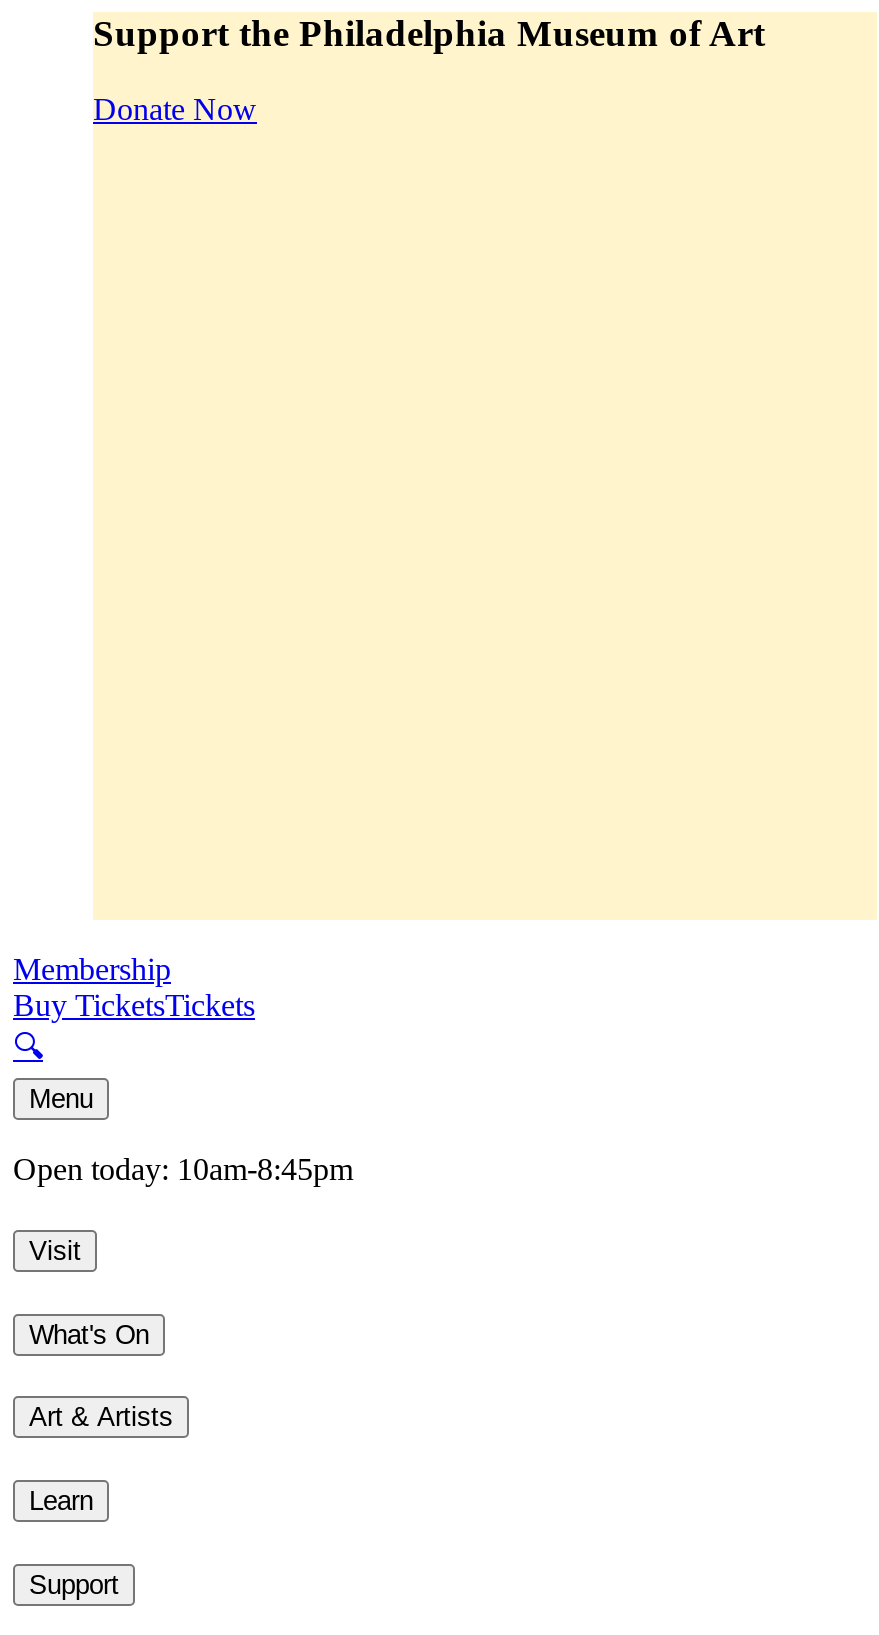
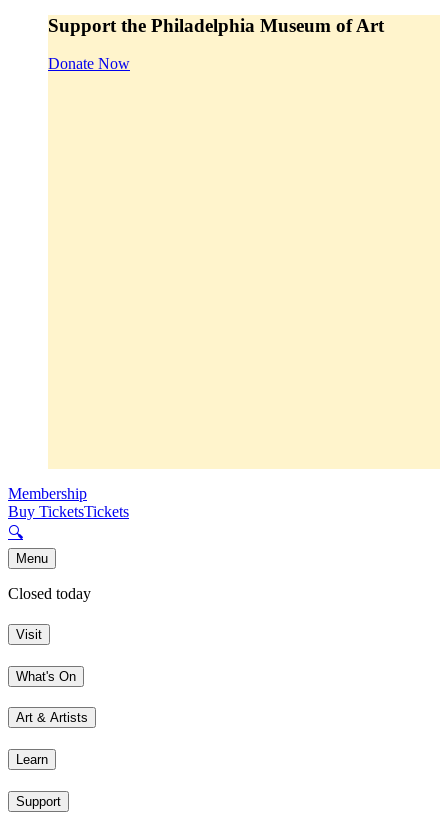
[13,1153,353,1187] Open today: 10am-8:45pm -> [8,585,91,602] Closed today

